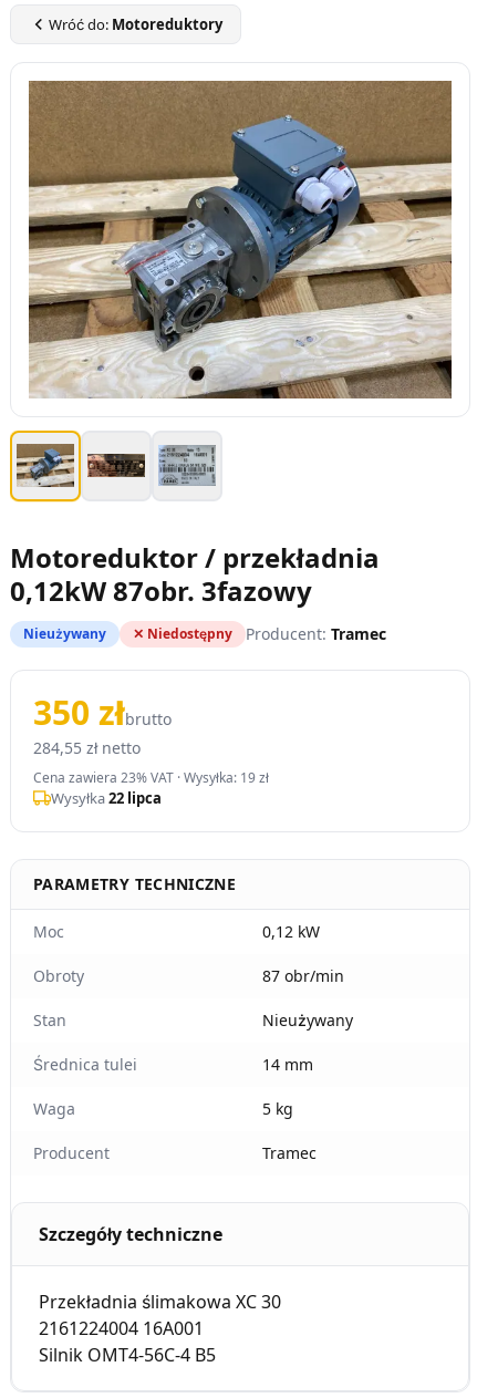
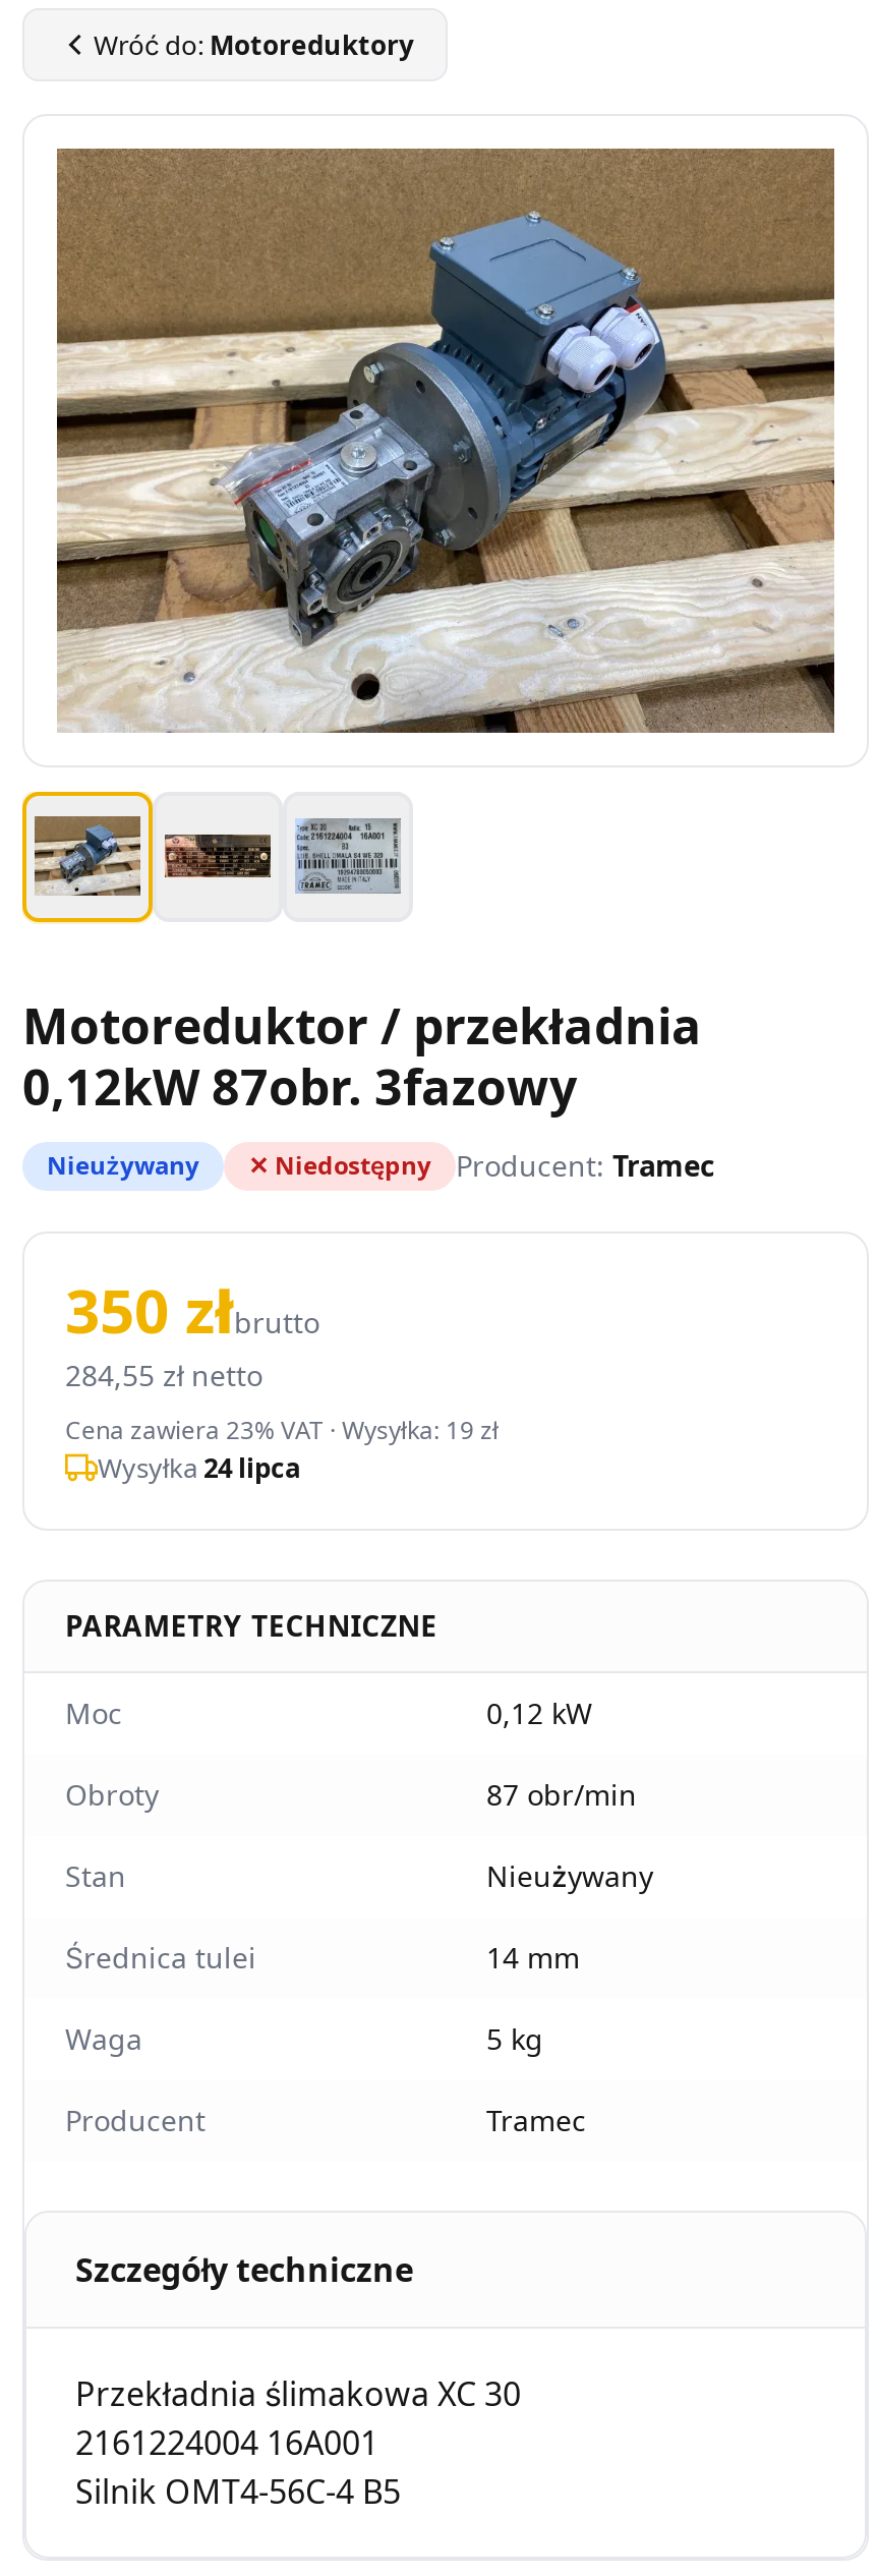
[51,788,162,807] Wysyłka 22 lipca -> [98,1448,301,1485] Wysyłka 24 lipca

